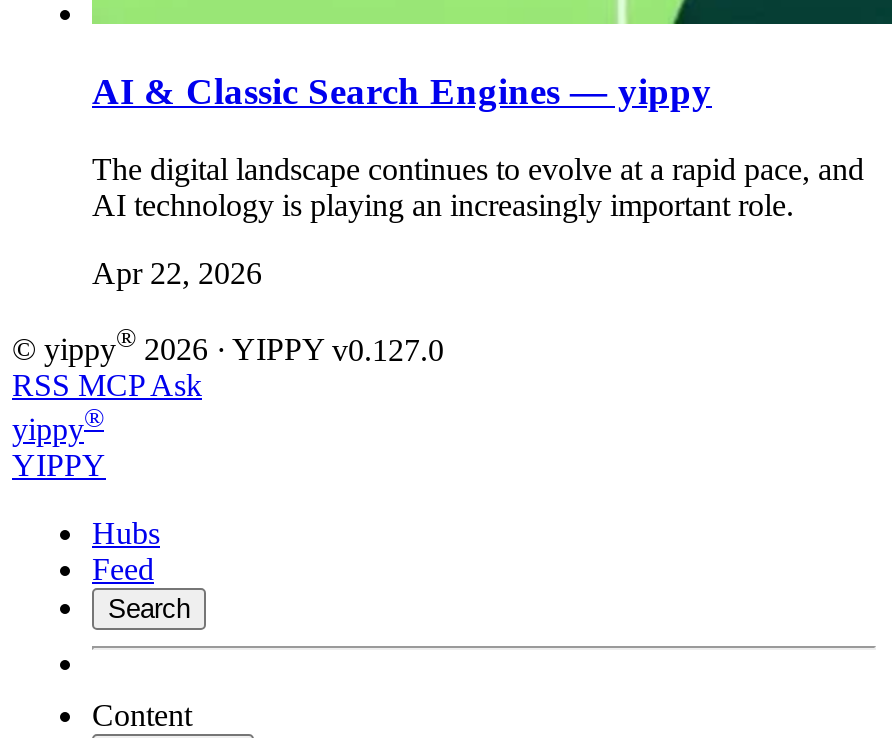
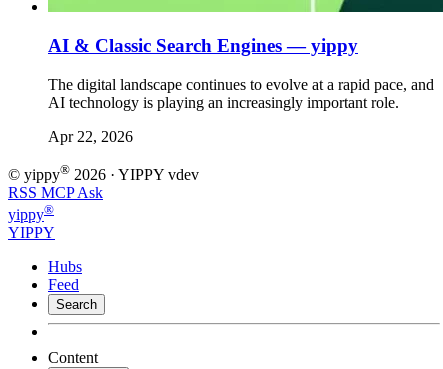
[12,323,444,366] © yippy® 2026 · YIPPY v0.127.0 -> [8,161,199,183] © yippy® 2026 · YIPPY vdev

